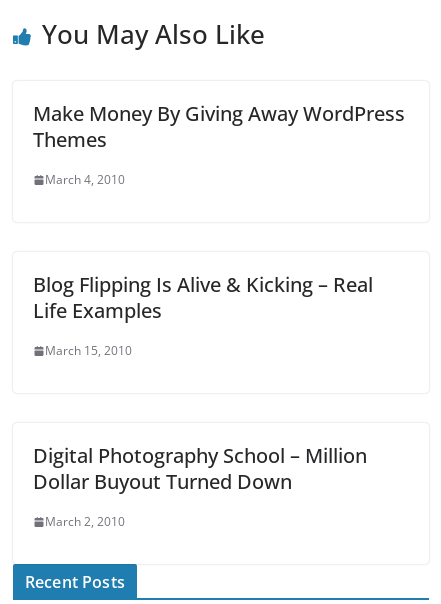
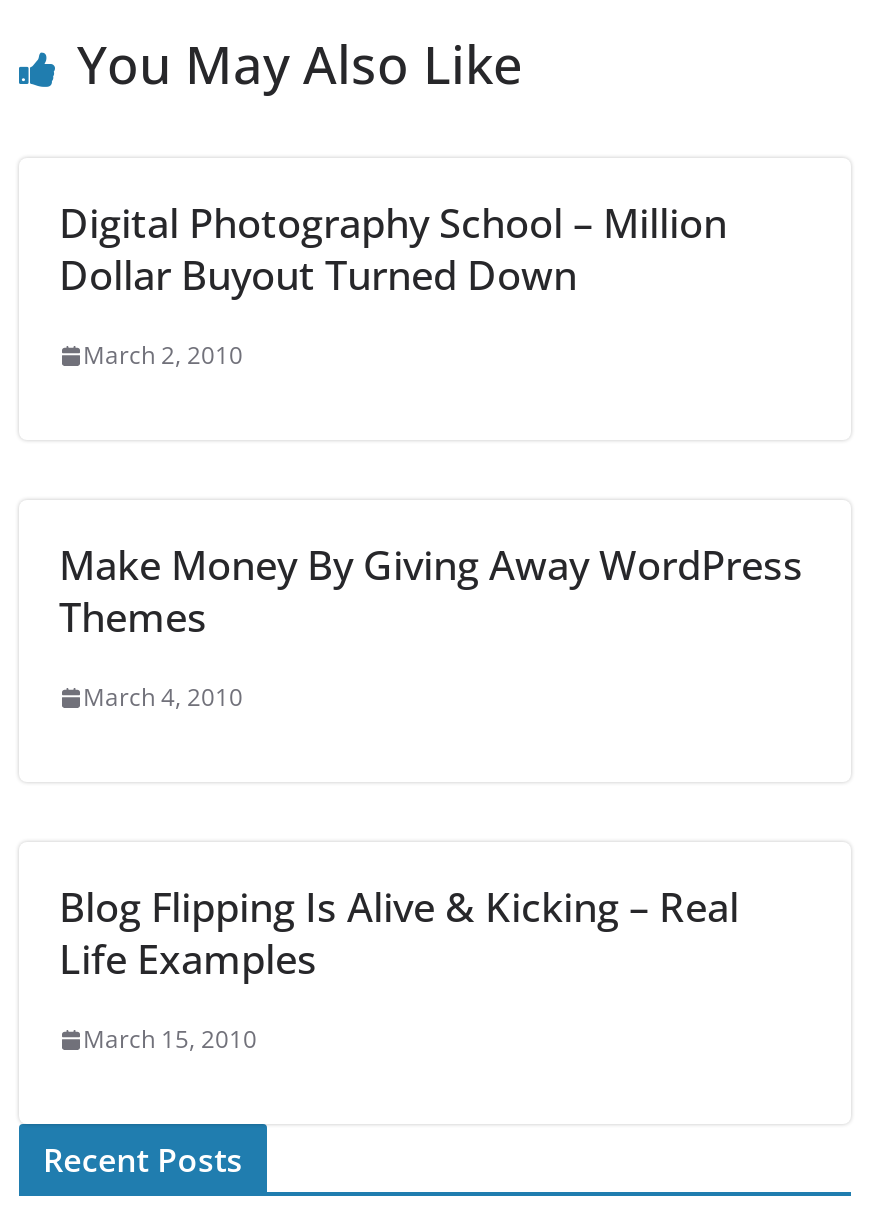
moved [33,100,405,359] -> [59,538,803,1056]: Make Money By Giving Away WordPress | Themes | March 4, 2010 | Blog Flipping Is Alive & Kicking – Real | Life Examples | March 15, 2010
moved [33,442,367,530] -> [59,196,727,372]: Digital Photography School – Million | Dollar Buyout Turned Down | March 2, 2010

